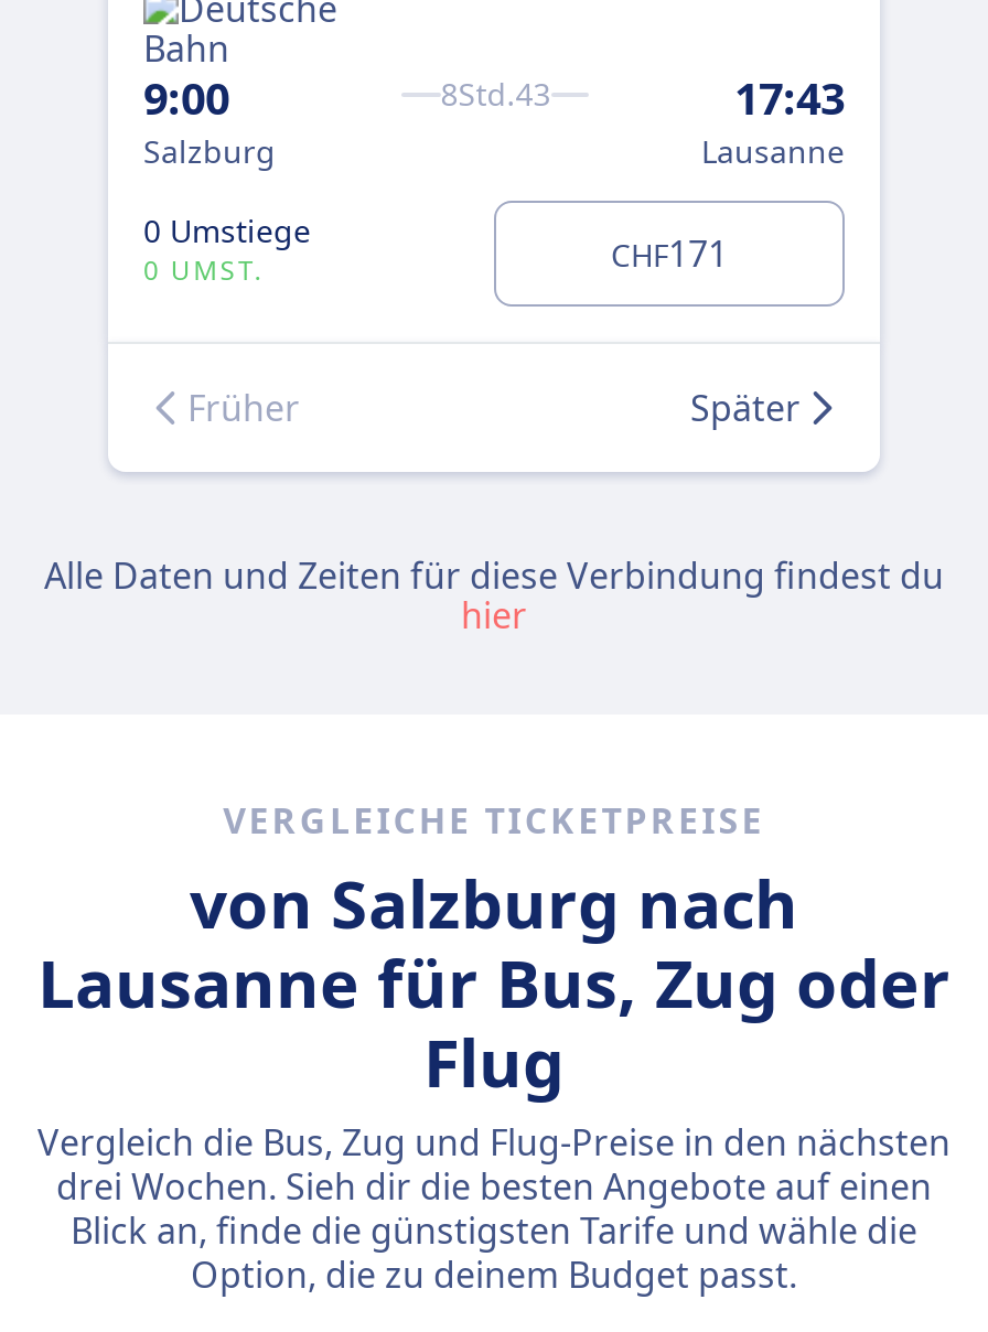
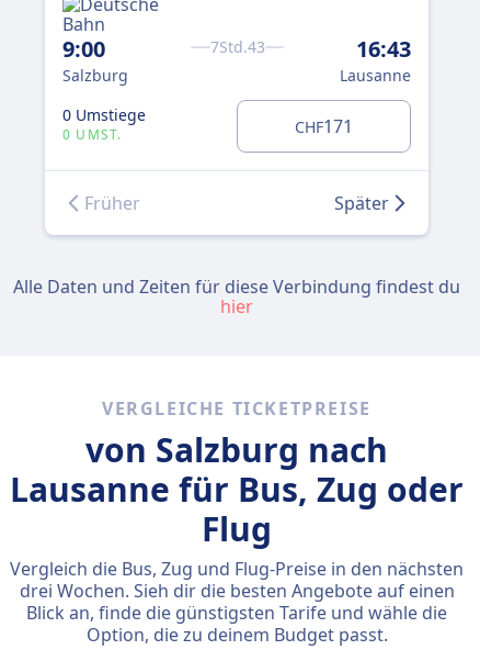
[441,68,845,128] 8Std.43 | 17:43 -> [210,34,411,64] 7Std.43 | 16:43

